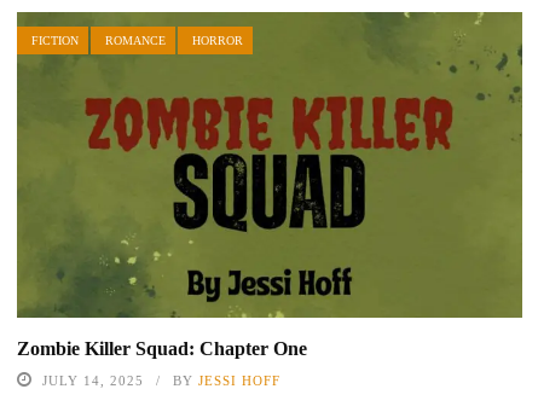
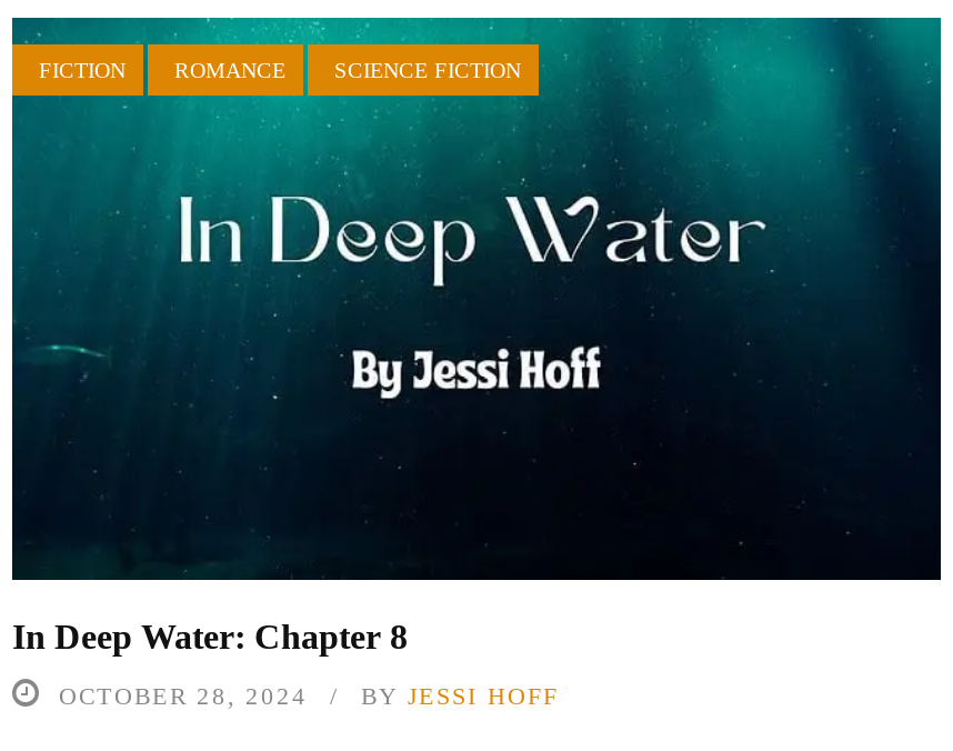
[16,11,523,319] [image] | HORROR -> [10,16,943,582] [image] | SCIENCE FICTION
[17,339,307,359] Zombie Killer Squad: Chapter One -> [12,617,408,655] In Deep Water: Chapter 8
[42,374,280,388] JULY 14, 2025 BY JESSI HOFF -> [59,682,559,708] OCTOBER 28, 2024 BY JESSI HOFF

